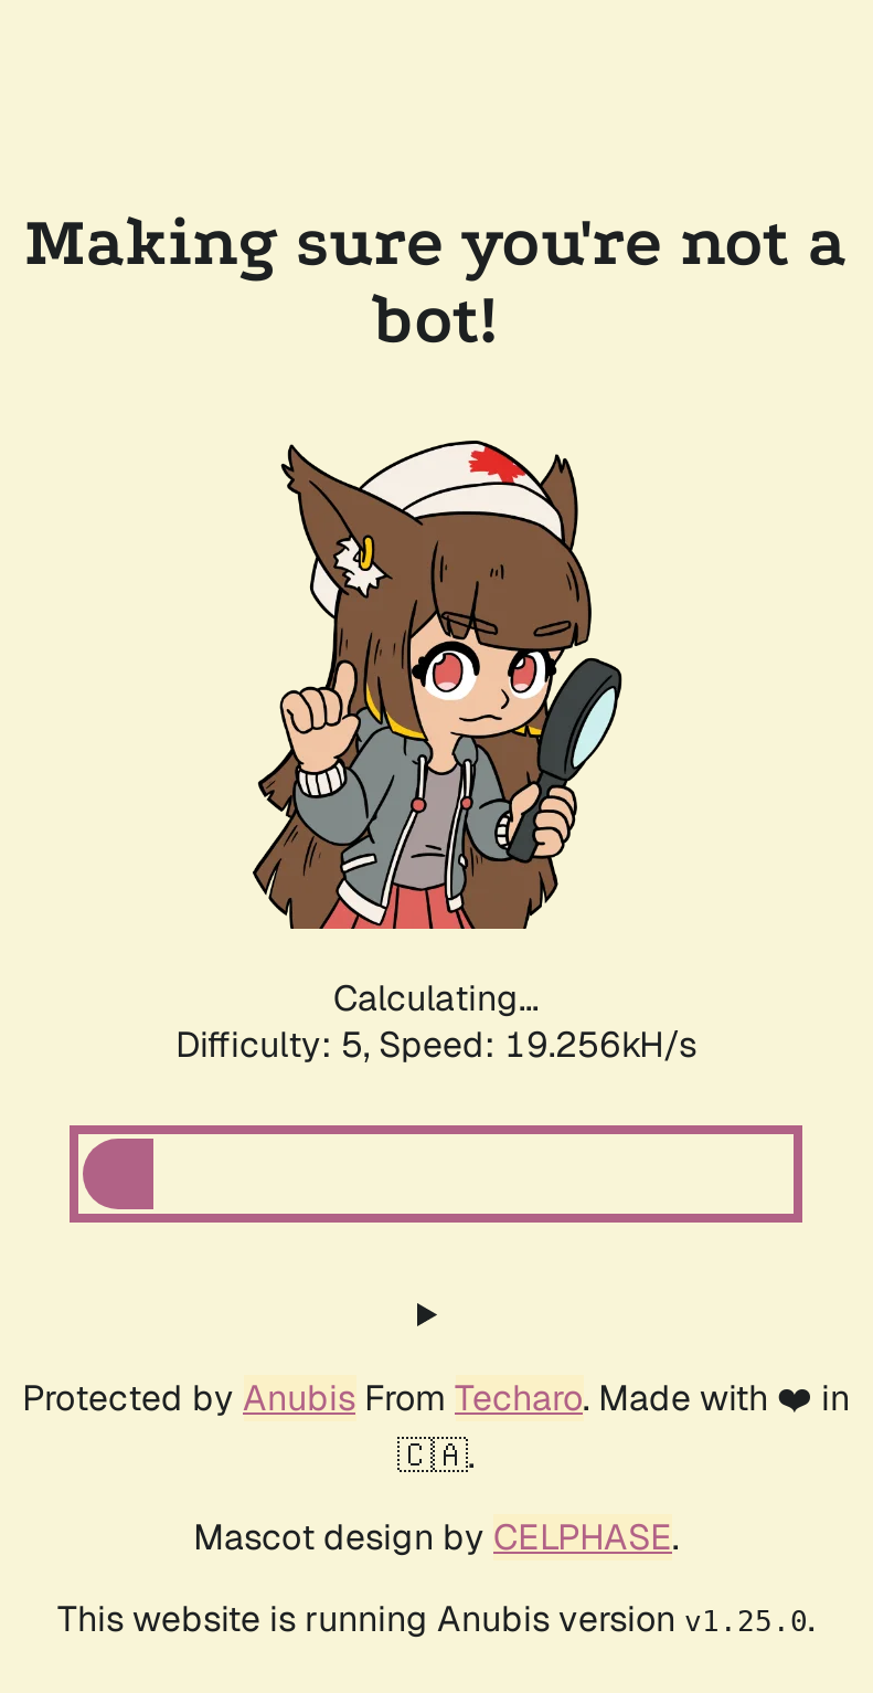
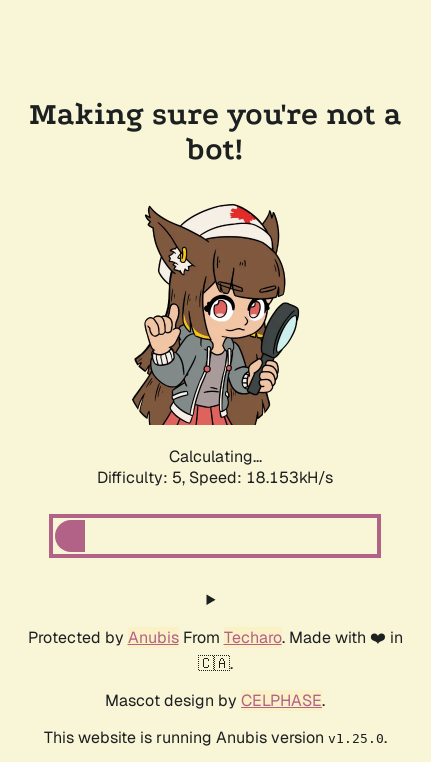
[175,1022,696,1068] Difficulty: 5, Speed: 19.256kH/s -> [97,467,333,488] Difficulty: 5, Speed: 18.153kH/s

